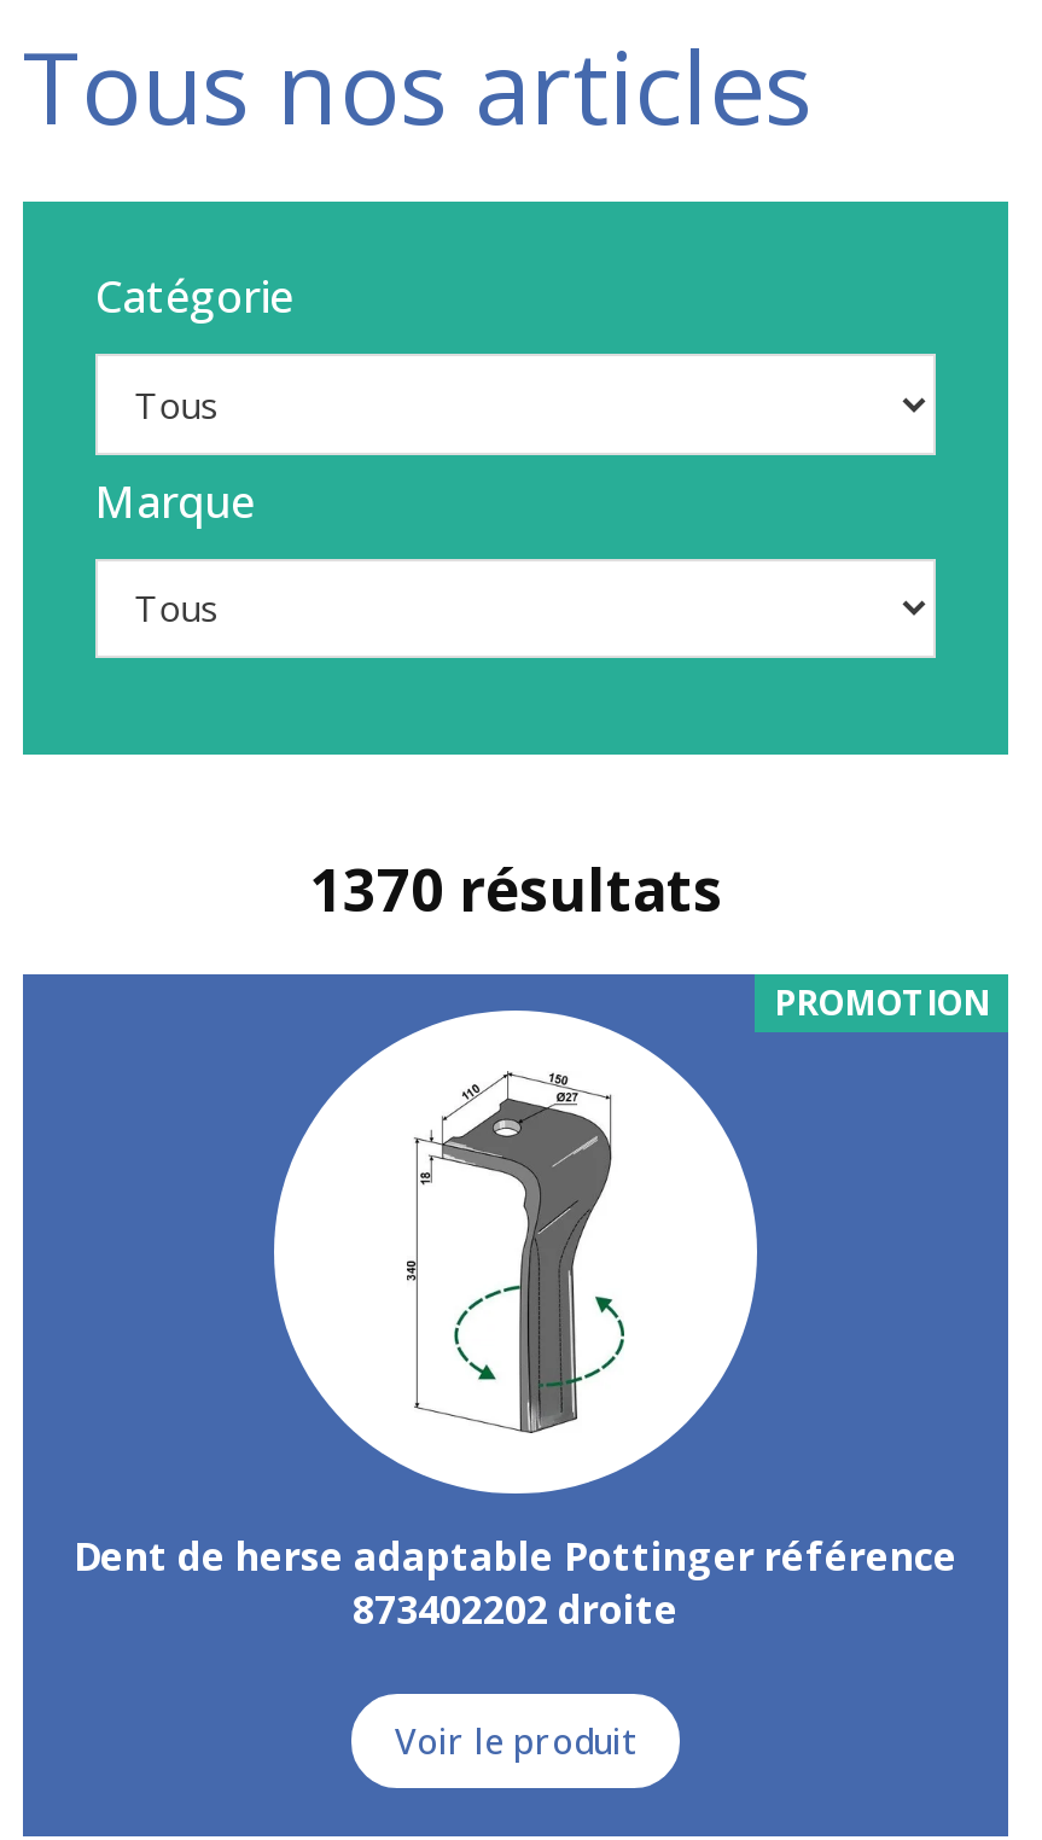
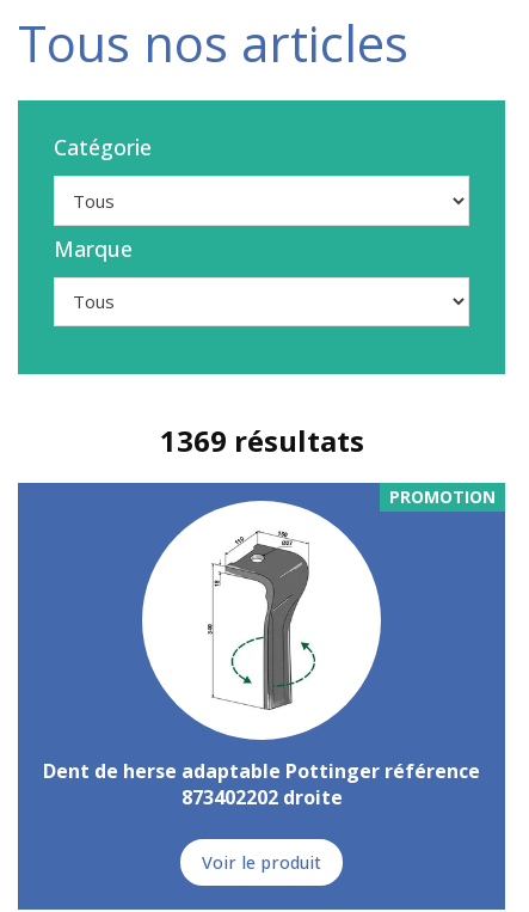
[309,849,722,929] 1370 résultats -> [159,421,364,460] 1369 résultats

